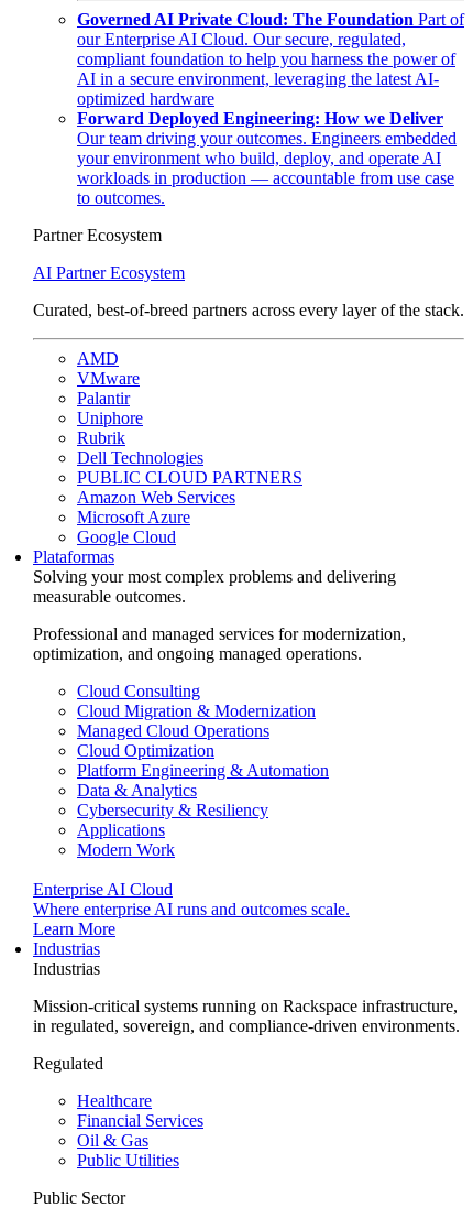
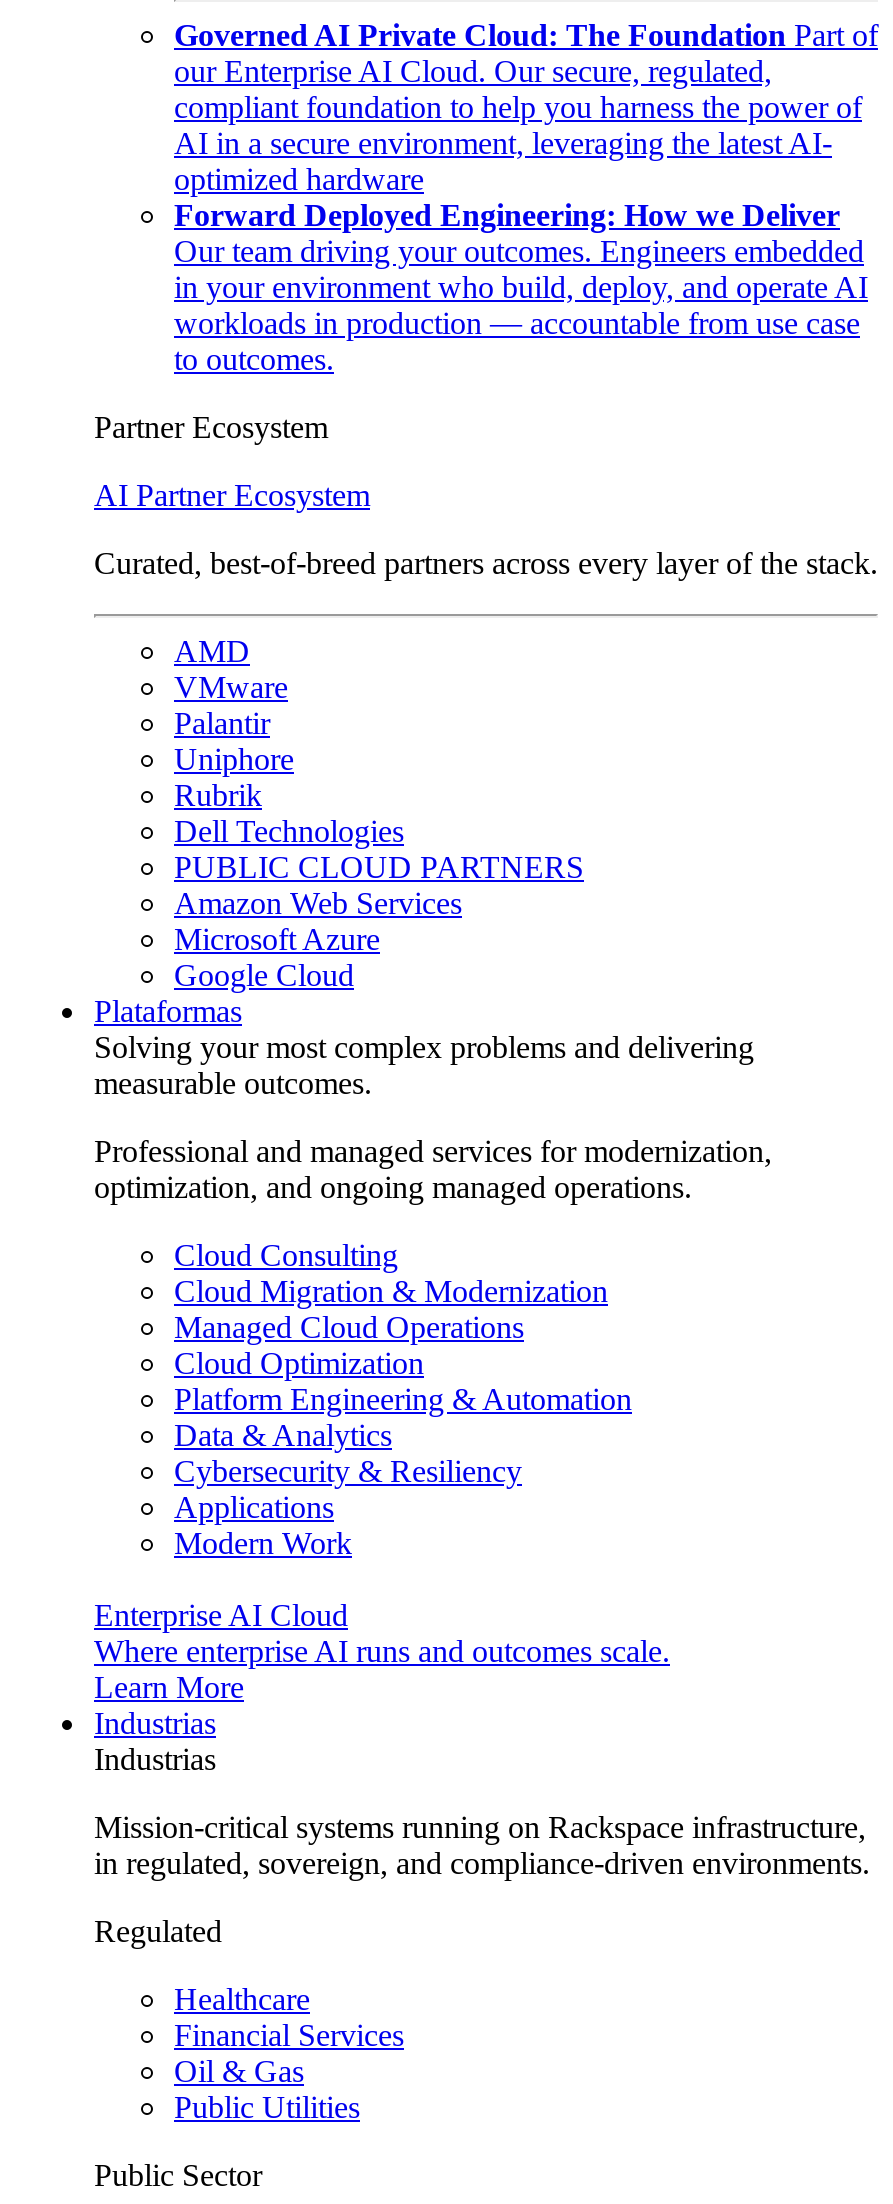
[77,149,441,168] your environment who build, deploy, and operate AI -> [174,270,868,304] in your environment who build, deploy, and operate AI

